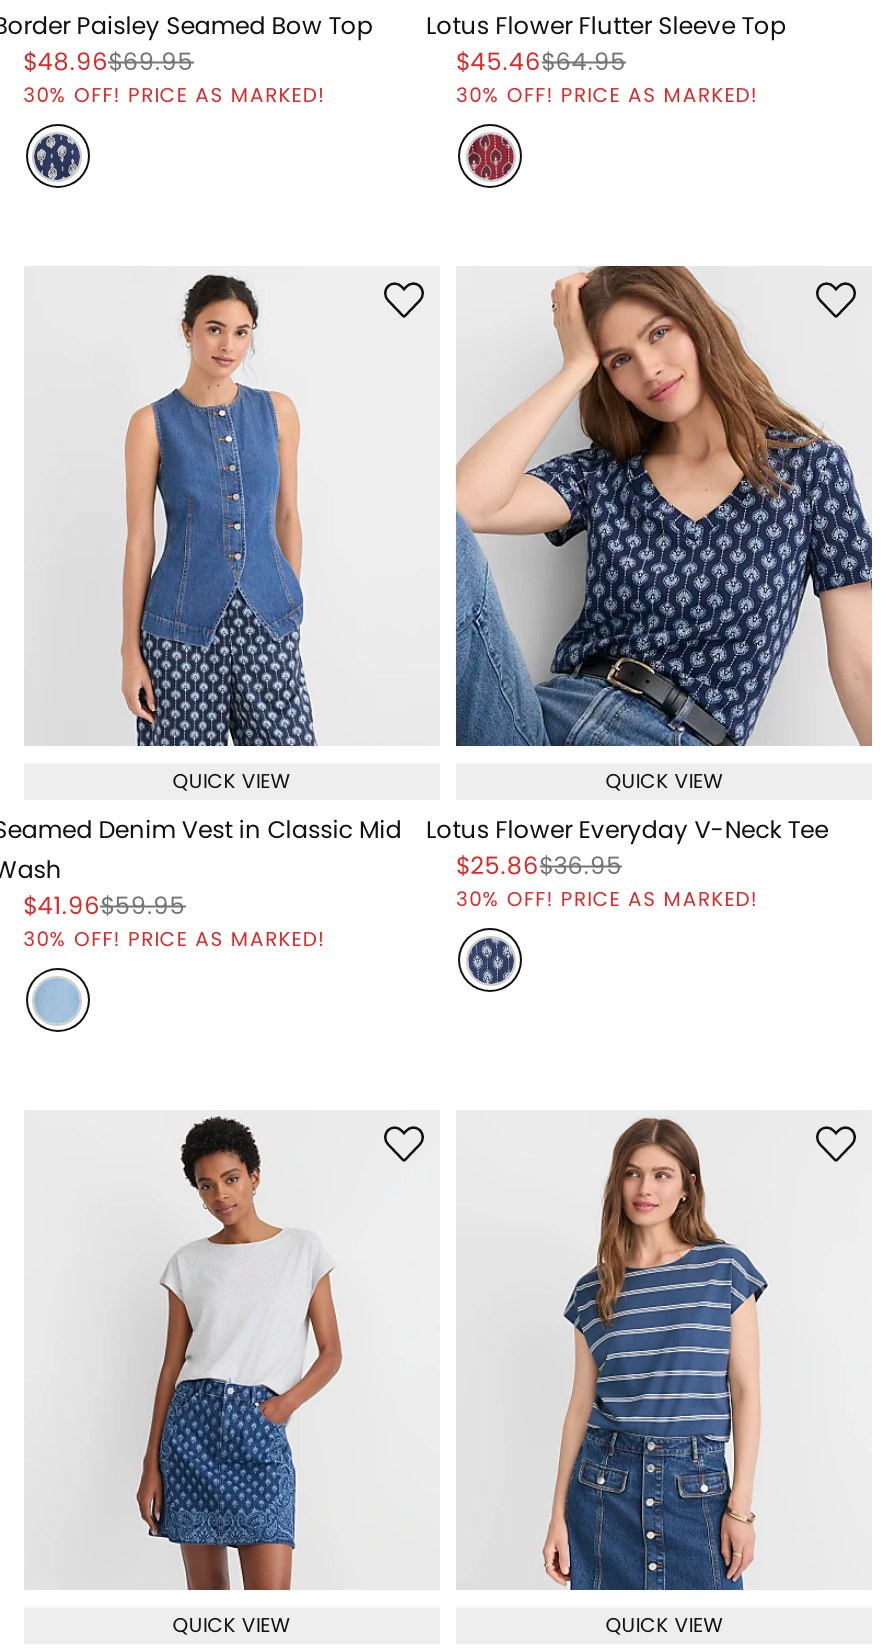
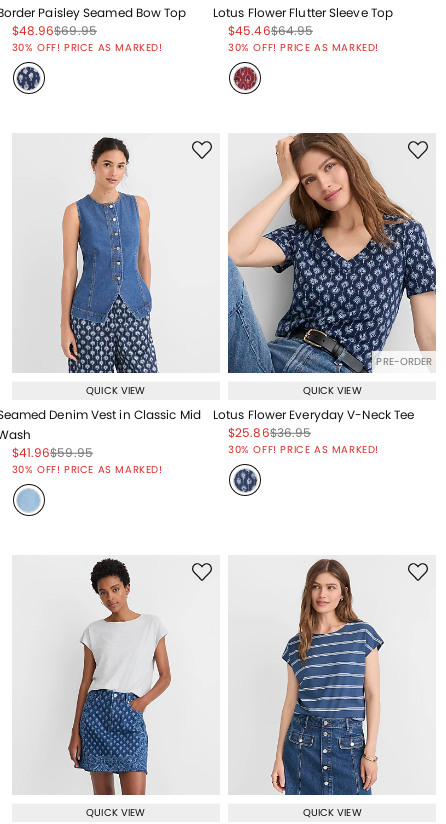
none -> [376,354,432,369] PRE-ORDER

